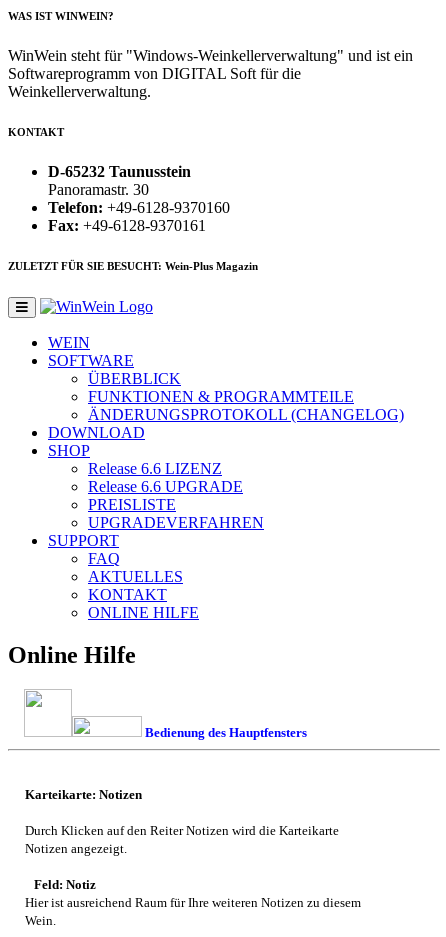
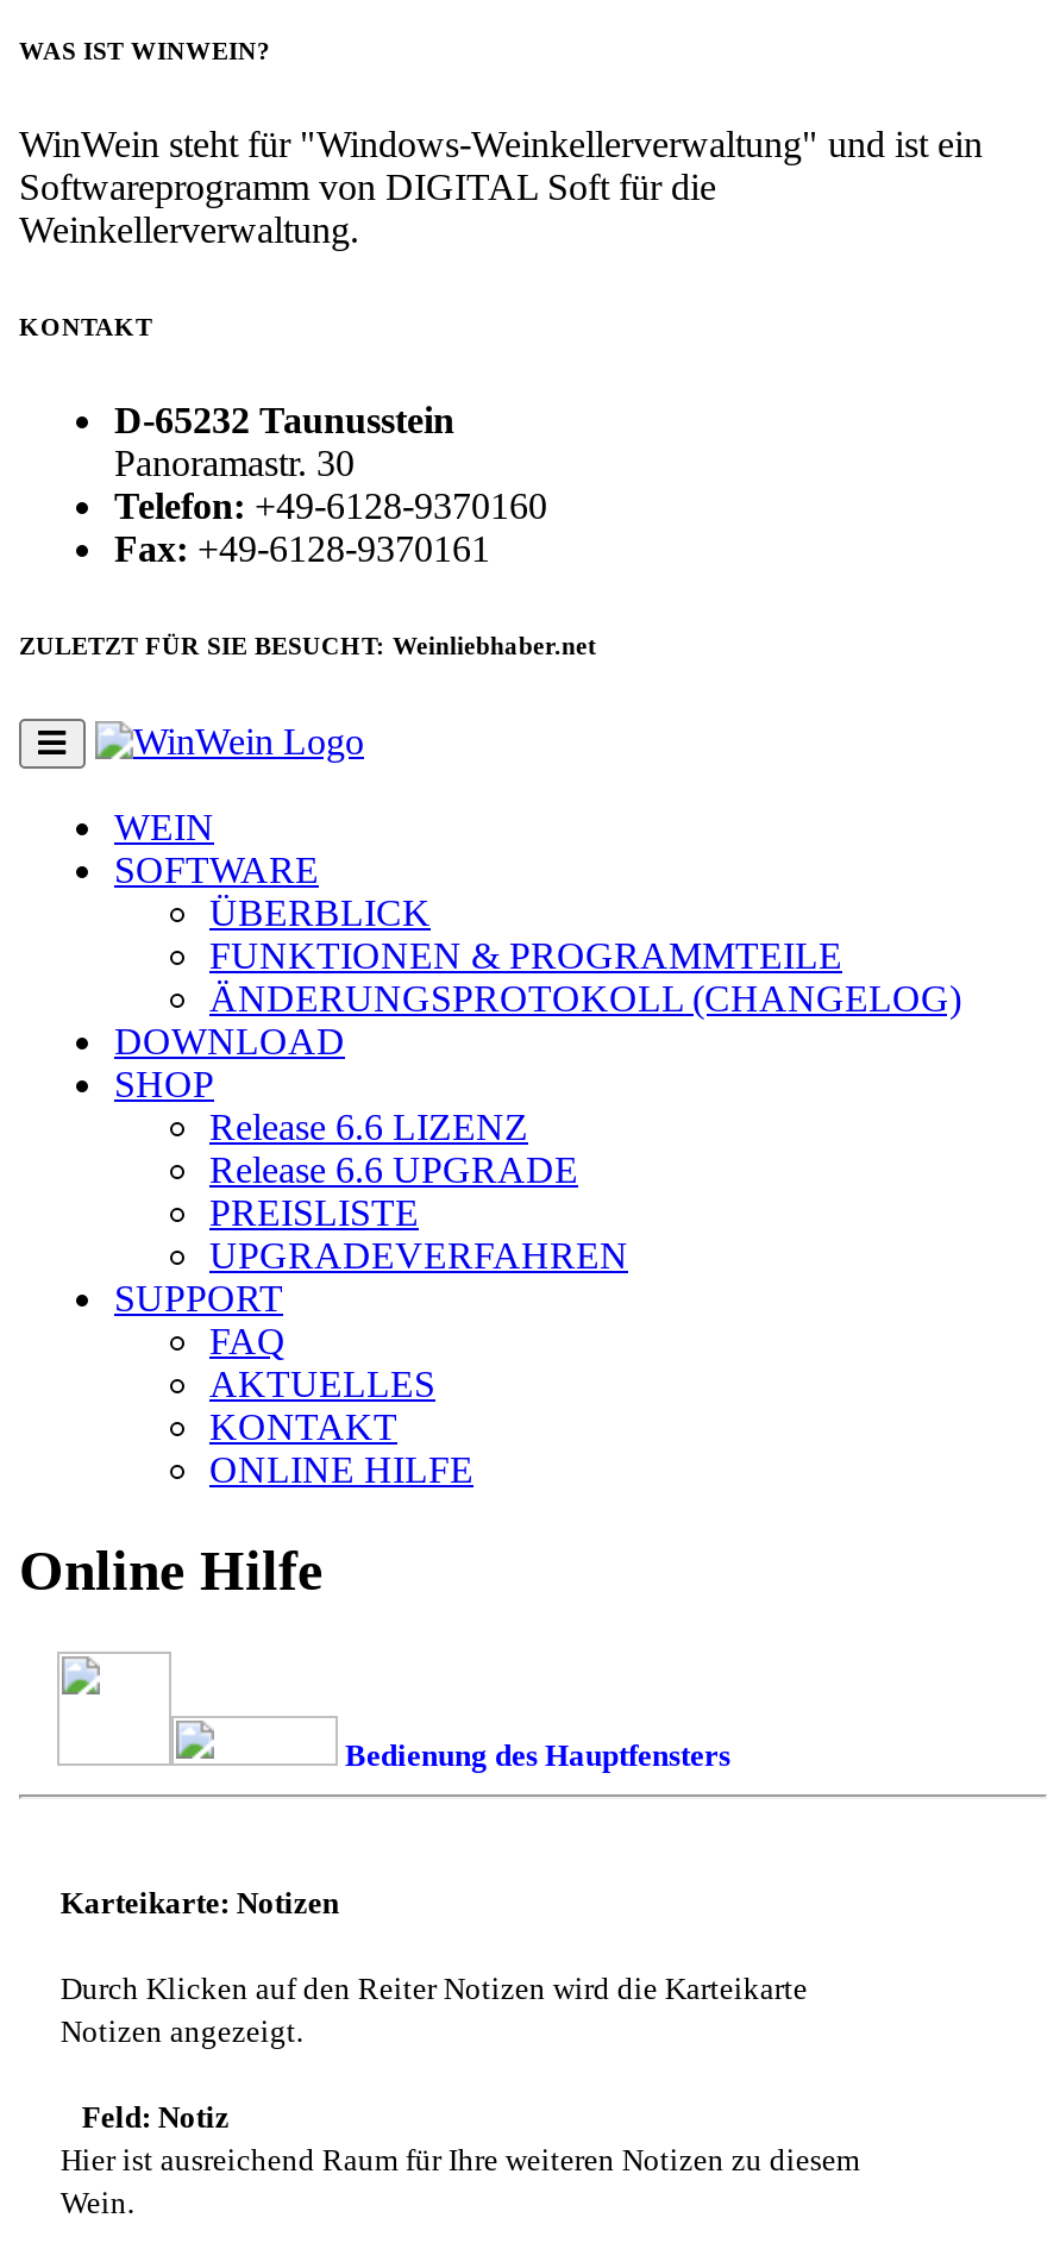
[8,260,258,272] ZULETZT FÜR SIE BESUCHT: Wein-Plus Magazin -> [19,630,597,659] ZULETZT FÜR SIE BESUCHT: Weinliebhaber.net

